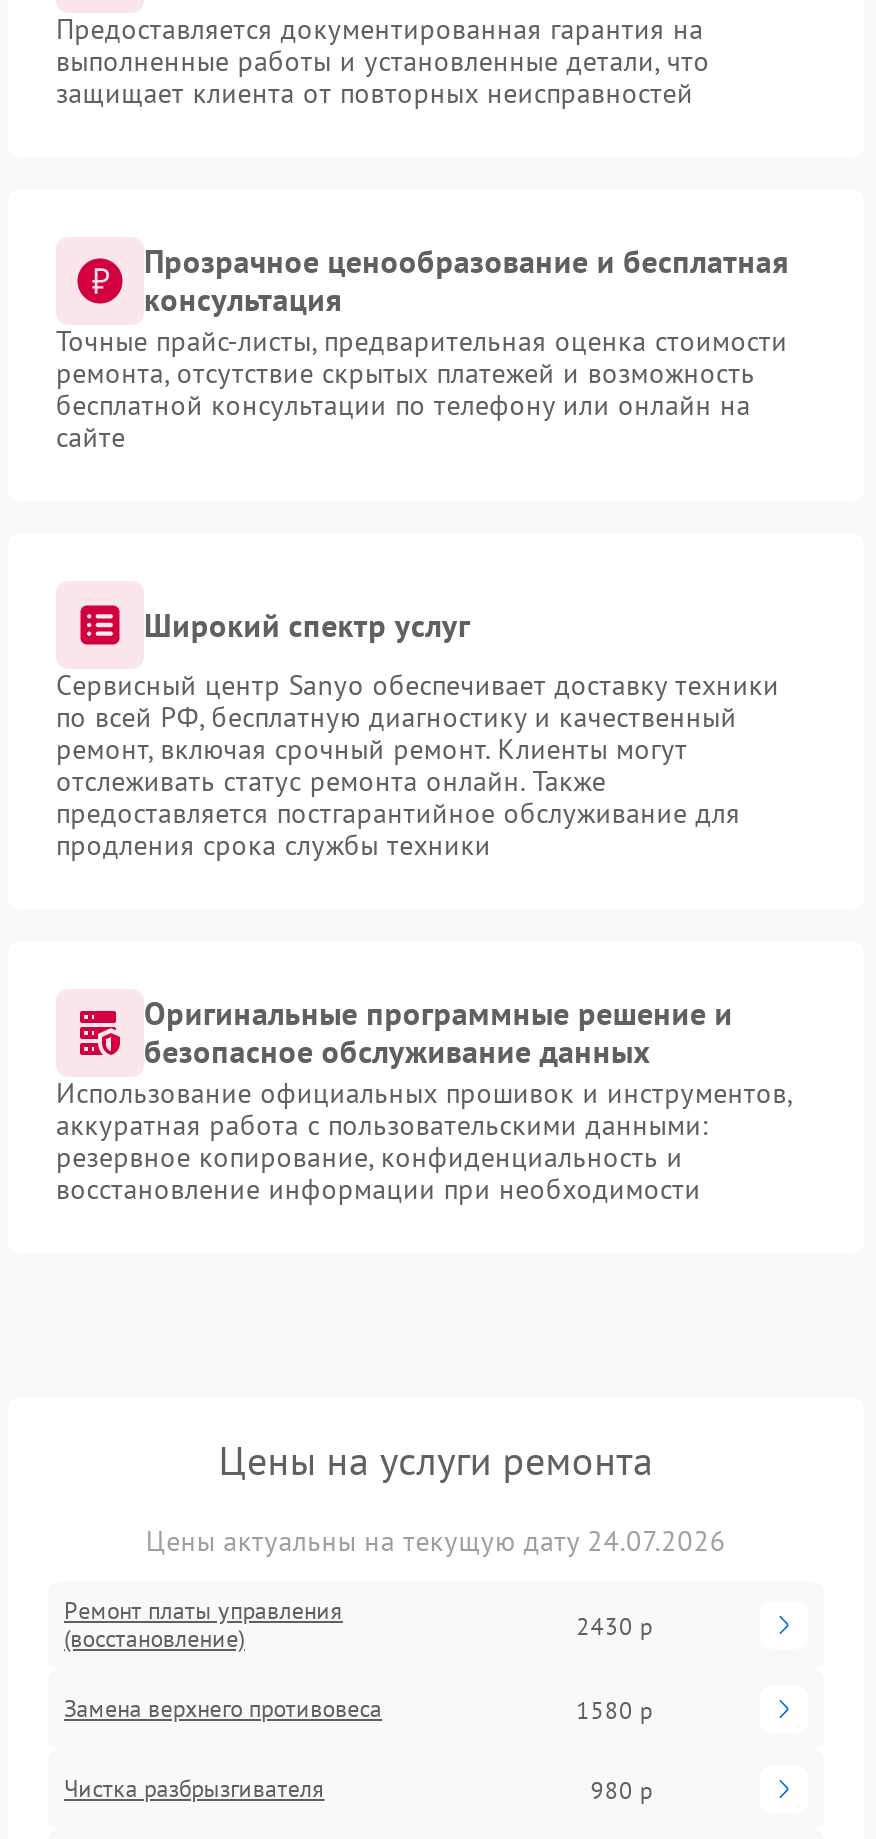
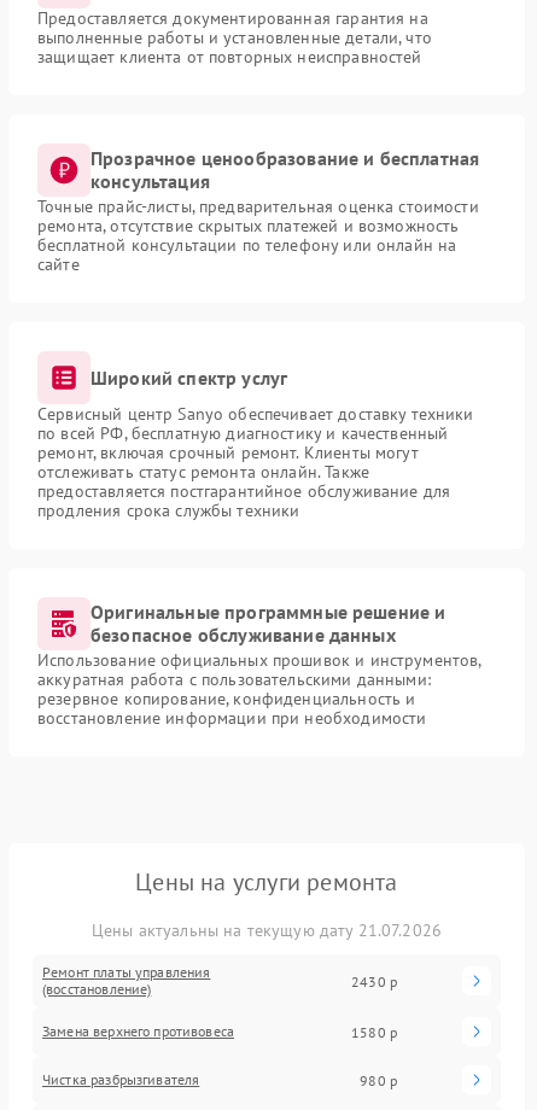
[146,1523,726,1559] Цены актуальны на текущую дату 24.07.2026 -> [92,919,442,941] Цены актуальны на текущую дату 21.07.2026

